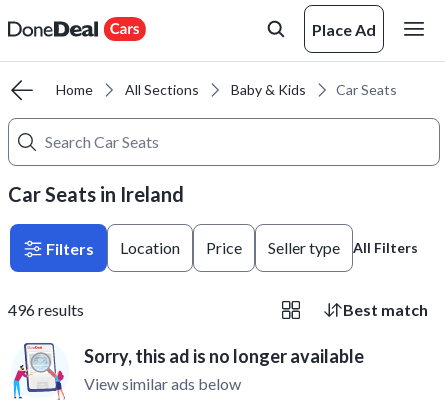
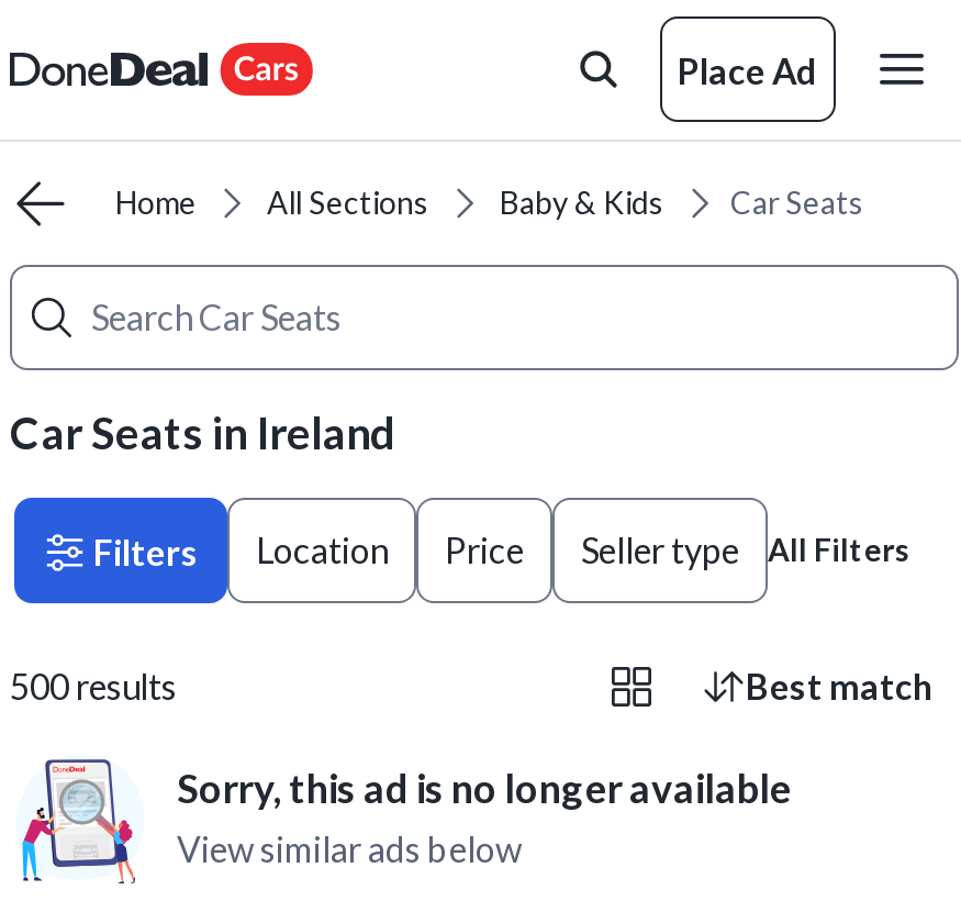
[8,300,84,319] 496 results -> [10,665,177,707] 500 results

